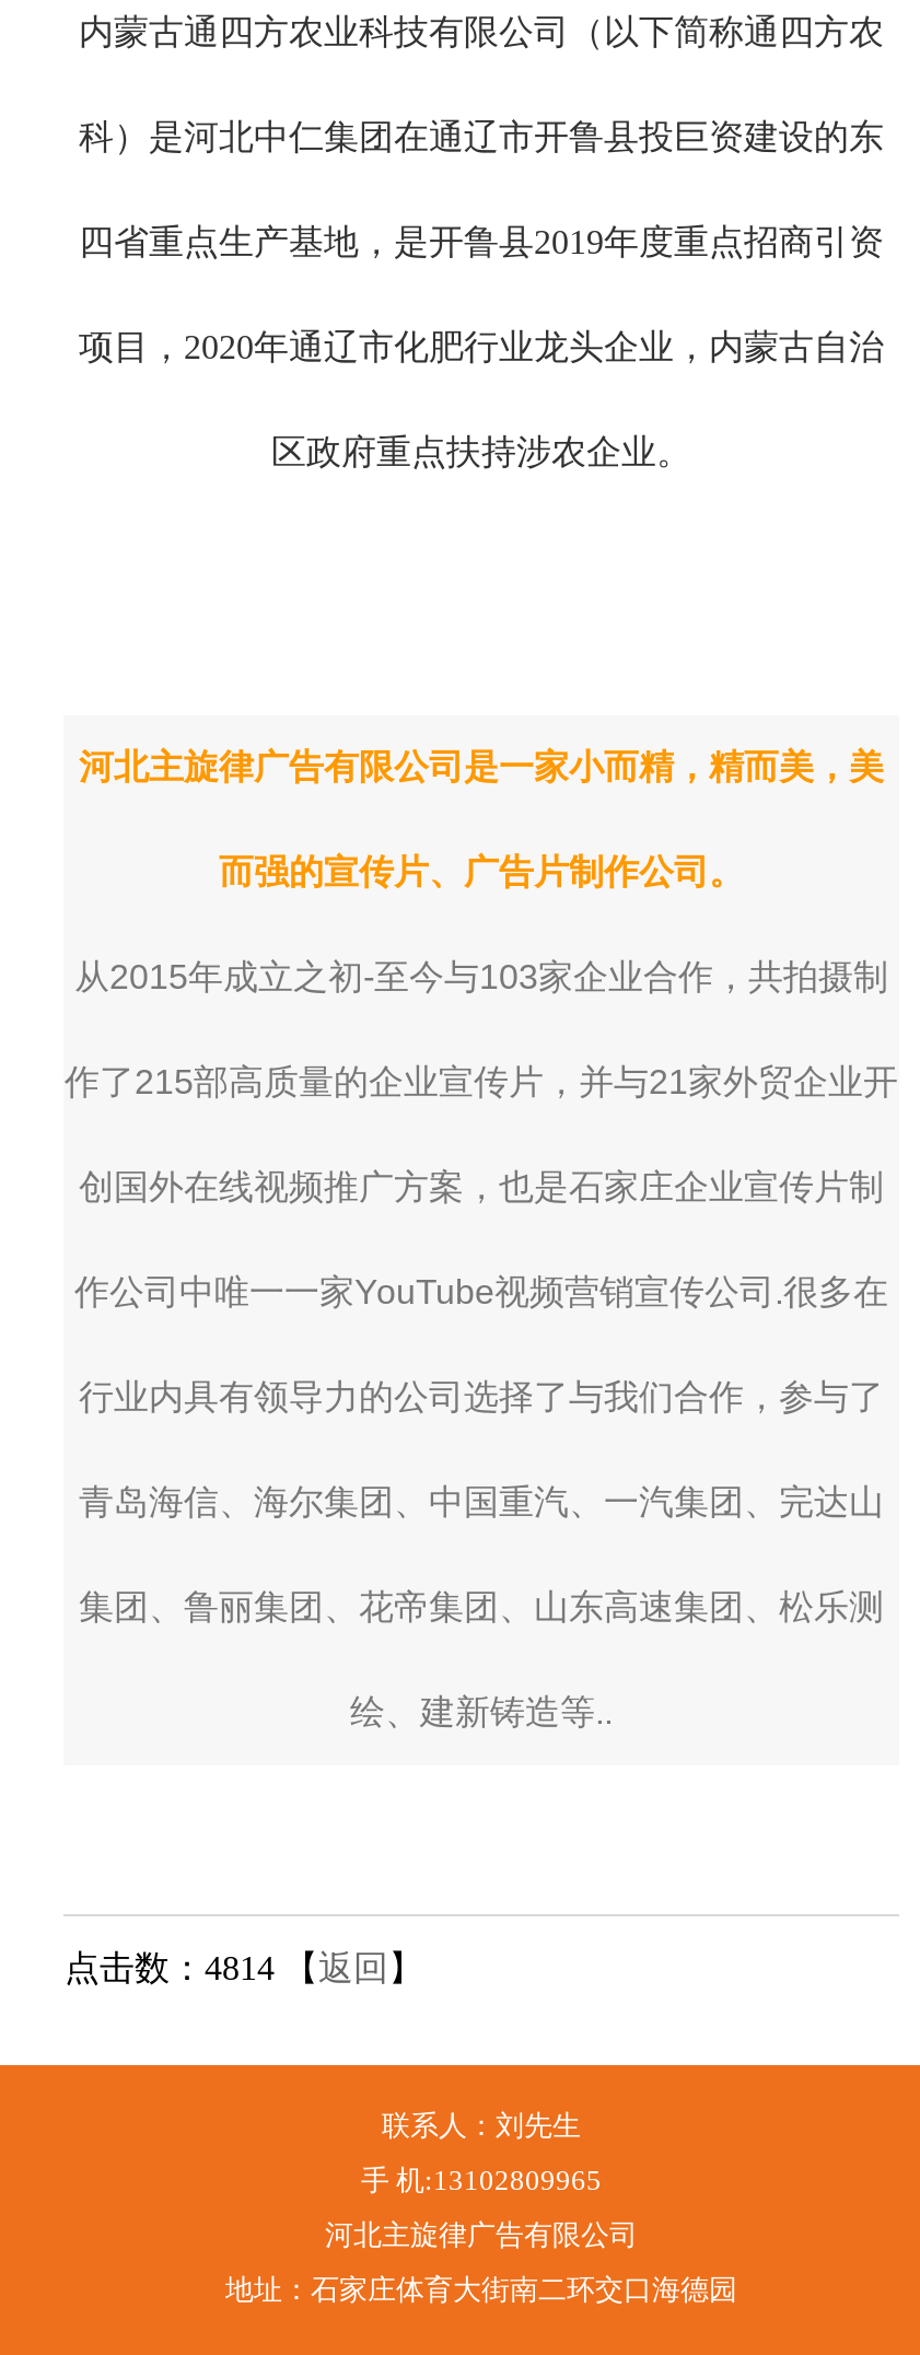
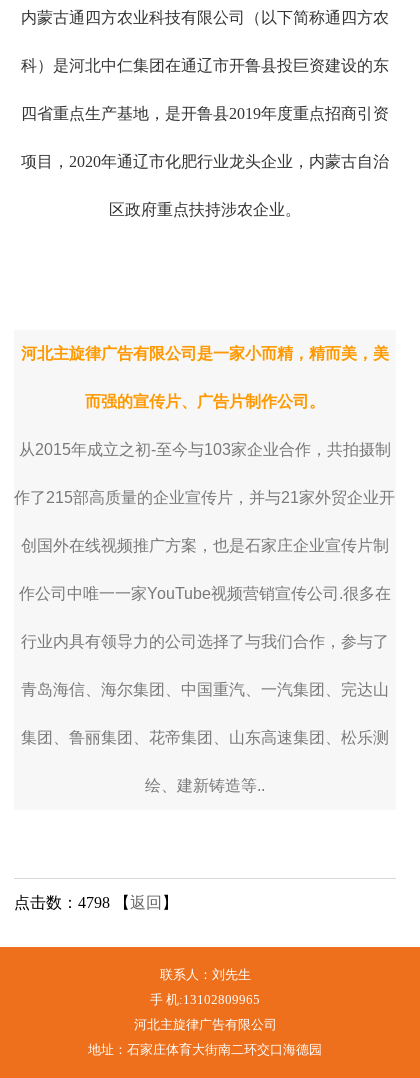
[64,1950,423,1987] 点击数：4814 【返回】 -> [14,894,178,911] 点击数：4798 【返回】

